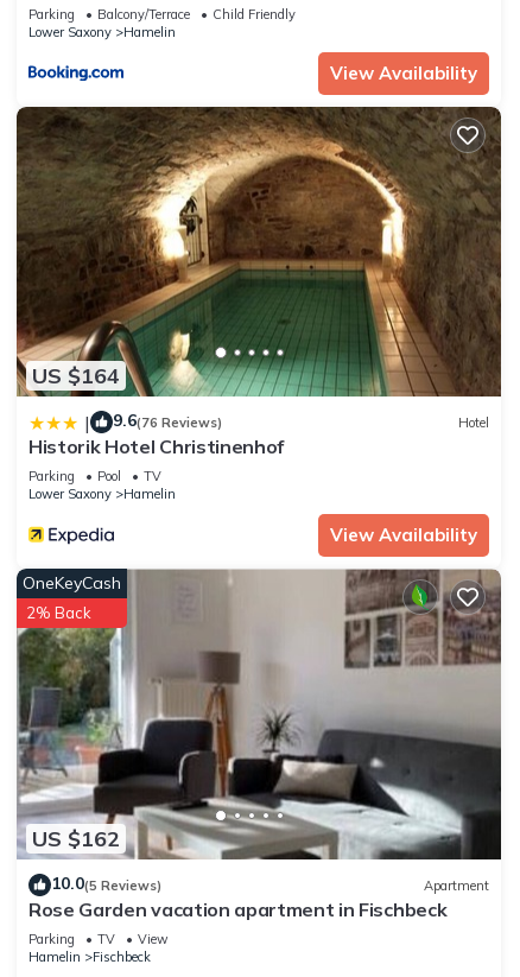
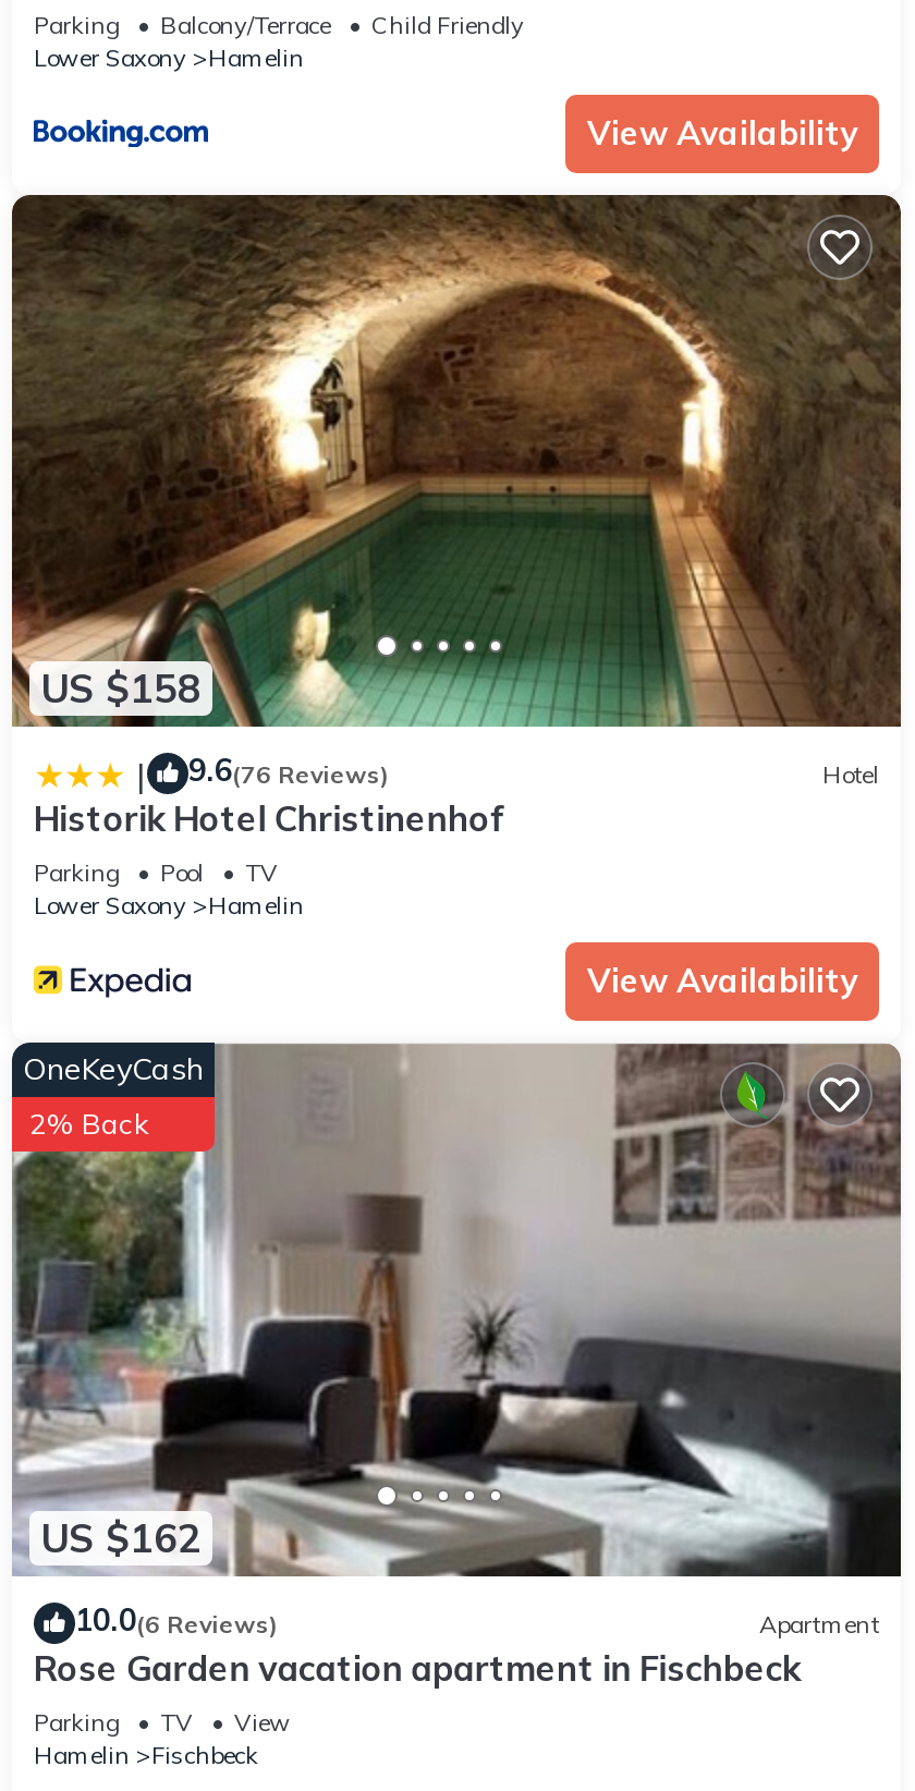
[32,362,120,389] US $164 -> [40,663,202,713] US $158
[51,873,161,894] 10.0(5 Reviews) -> [75,1601,278,1640] 10.0(6 Reviews)

